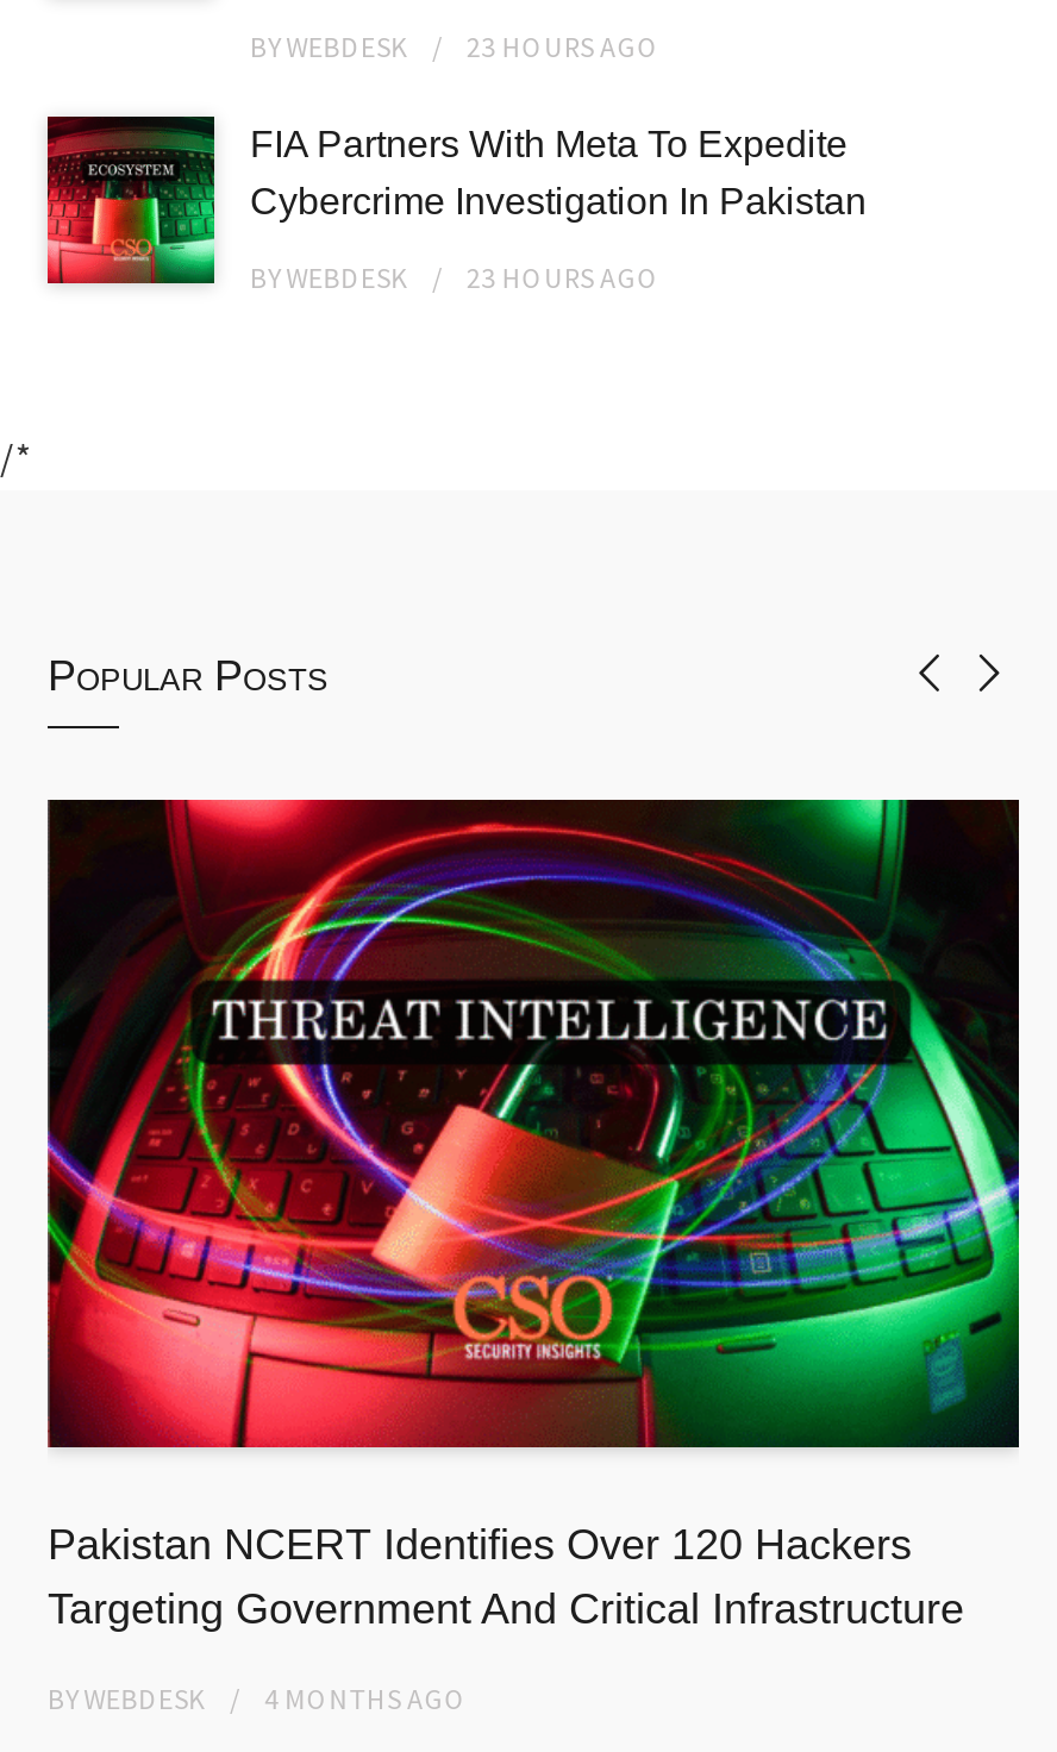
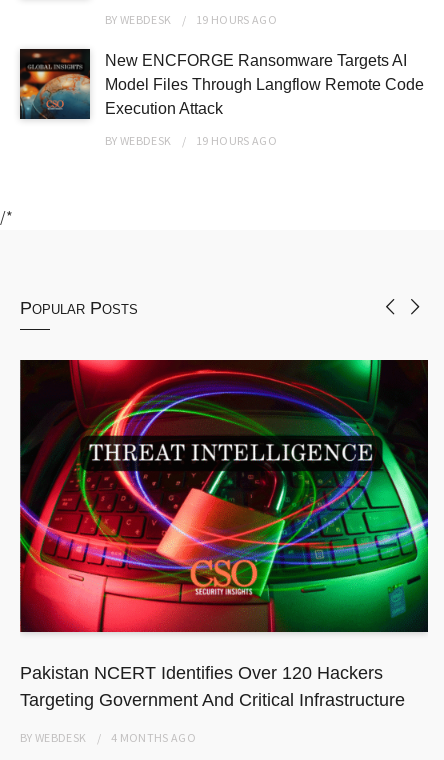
[250,27,660,63] BYWEBDESK 23 HOURSAGO -> [105,11,277,26] BYWEBDESK 19 HOURSAGO
[45,117,867,288] [image] | FIA Partners With Meta To Expedite | Cybercrime Investigation In Pakistan -> [19,49,424,120] [image] | New ENCFORGE Ransomware Targets AI | Model Files Through Langflow Remote Code | Execution Attack
[250,258,660,294] BYWEBDESK 23 HOURSAGO -> [105,132,277,147] BYWEBDESK 19 HOURSAGO

